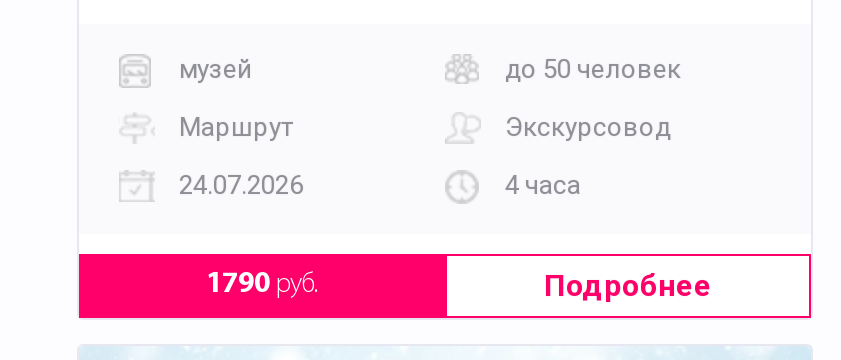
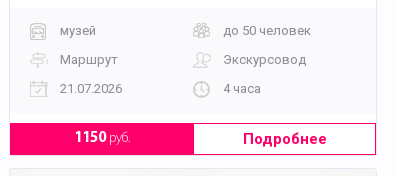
[179,170,303,200] 24.07.2026 -> [60,81,122,96] 21.07.2026
[206,271,318,301] 1790 руб. -> [73,131,129,146] 1150 руб.

